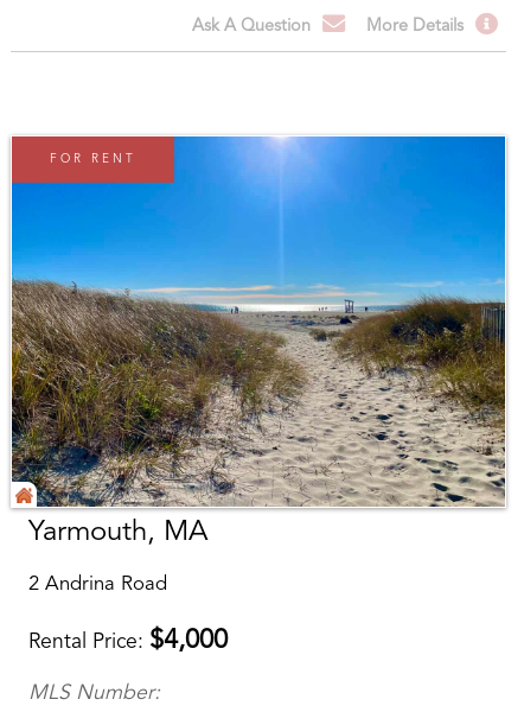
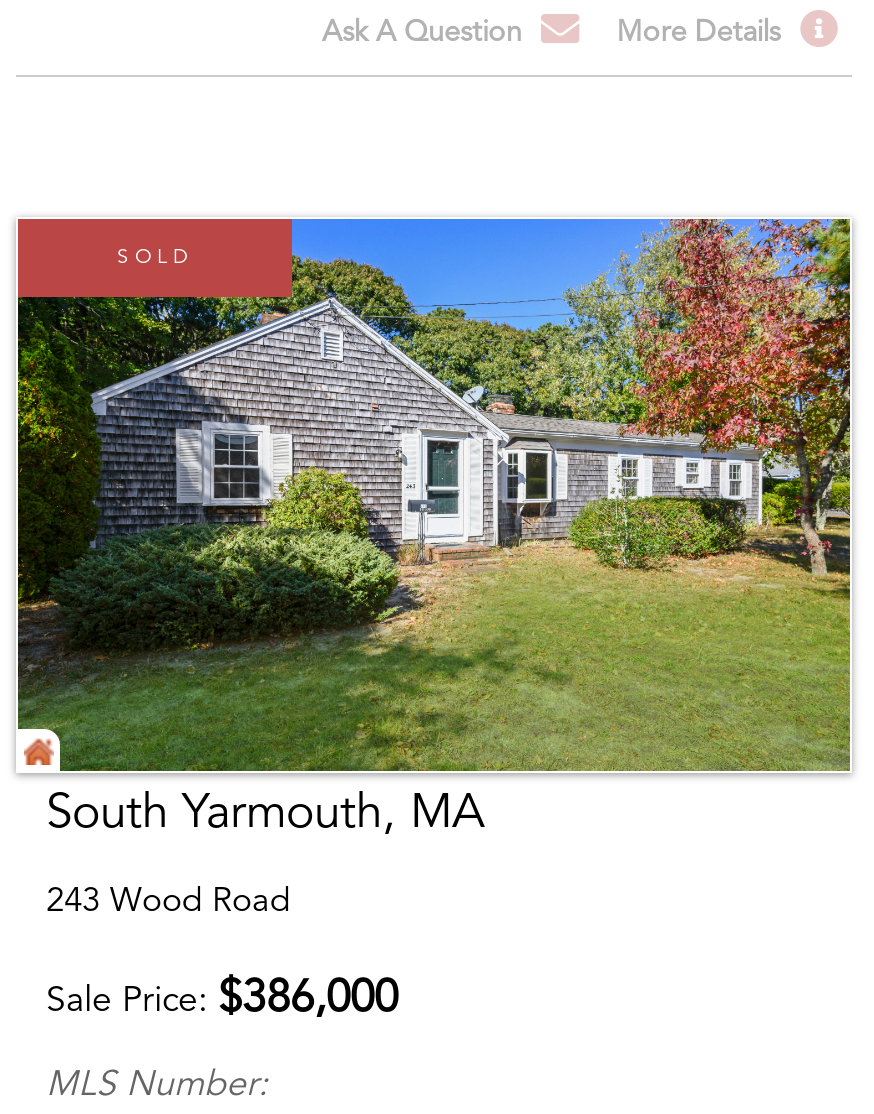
[11,135,506,507] [image] | FOR RENT -> [16,217,852,773] [image] | SOLD
[28,518,207,547] Yarmouth, MA -> [46,792,484,840] South Yarmouth, MA
[28,574,167,594] 2 Andrina Road -> [46,886,290,920] 243 Wood Road
[28,628,228,654] Rental Price $4,000 -> [46,976,398,1020] Sale Price $386,000

